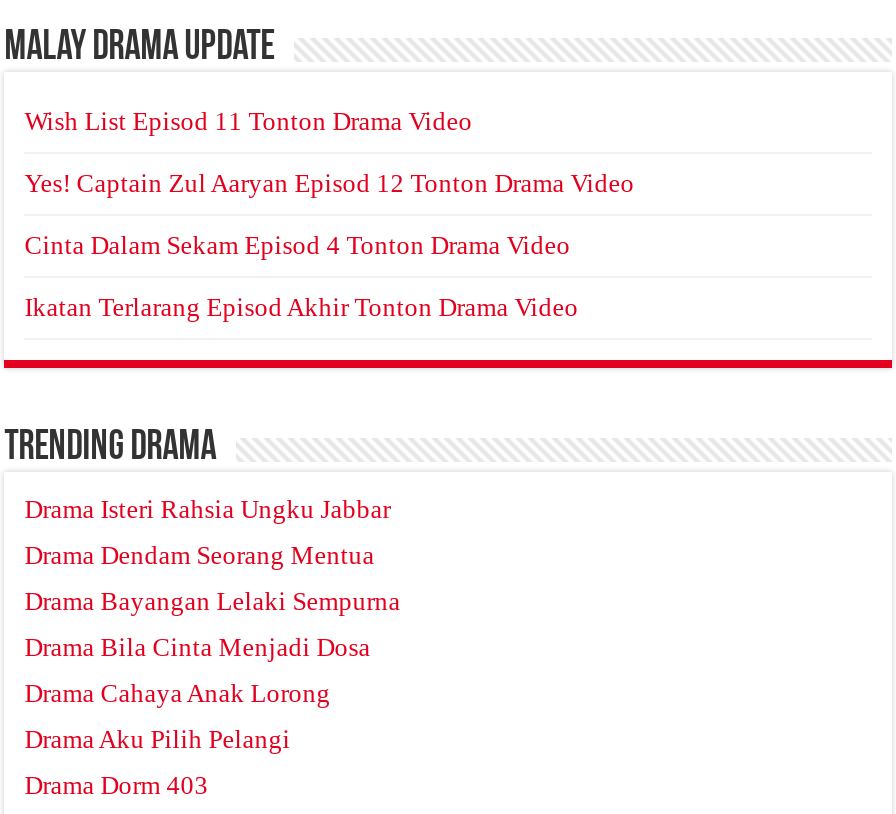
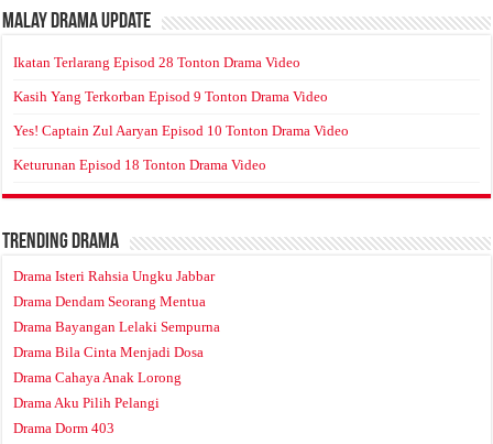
[24,107,472,137] Wish List Episod 11 Tonton Drama Video -> [13,55,301,71] Ikatan Terlarang Episod 28 Tonton Drama Video
[24,169,634,199] Yes! Captain Zul Aaryan Episod 12 Tonton Drama Video -> [13,89,328,105] Kasih Yang Terkorban Episod 9 Tonton Drama Video
[24,231,570,261] Cinta Dalam Sekam Episod 4 Tonton Drama Video -> [13,123,349,139] Yes! Captain Zul Aaryan Episod 10 Tonton Drama Video
[24,293,578,323] Ikatan Terlarang Episod Akhir Tonton Drama Video -> [13,157,267,174] Keturunan Episod 18 Tonton Drama Video

